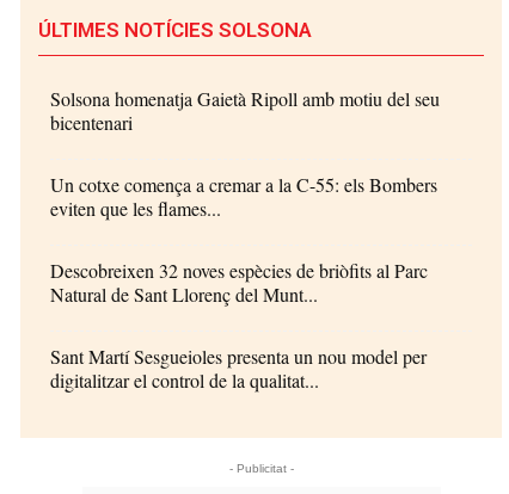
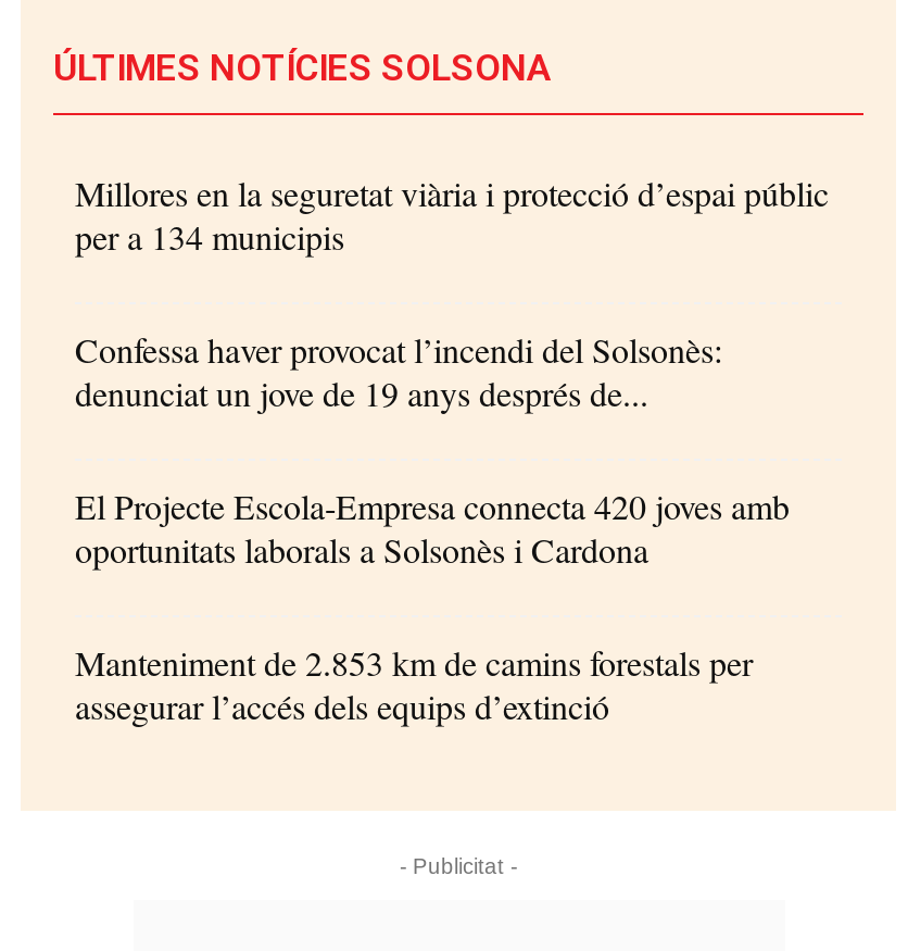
[50,86,440,134] Solsona homenatja Gaietà Ripoll amb motiu del seu | bicentenari -> [75,169,829,258] Millores en la seguretat viària i protecció d’espai públic | per a 134 municipis
[50,171,437,220] Un cotxe comença a cremar a la C-55: els Bombers | eviten que les flames... -> [75,325,722,415] Confessa haver provocat l’incendi del Solsonès: | denunciat un jove de 19 anys després de...
[50,257,428,306] Descobreixen 32 noves espècies de briòfits al Parc | Natural de Sant Llorenç del Munt... -> [75,482,790,571] El Projecte Escola-Empresa connecta 420 joves amb | oportunitats laborals a Solsonès i Cardona
[50,343,427,392] Sant Martí Sesgueioles presenta un nou model per | digitalitzar el control de la qualitat... -> [75,638,753,728] Manteniment de 2.853 km de camins forestals per | assegurar l’accés dels equips d’extinció

